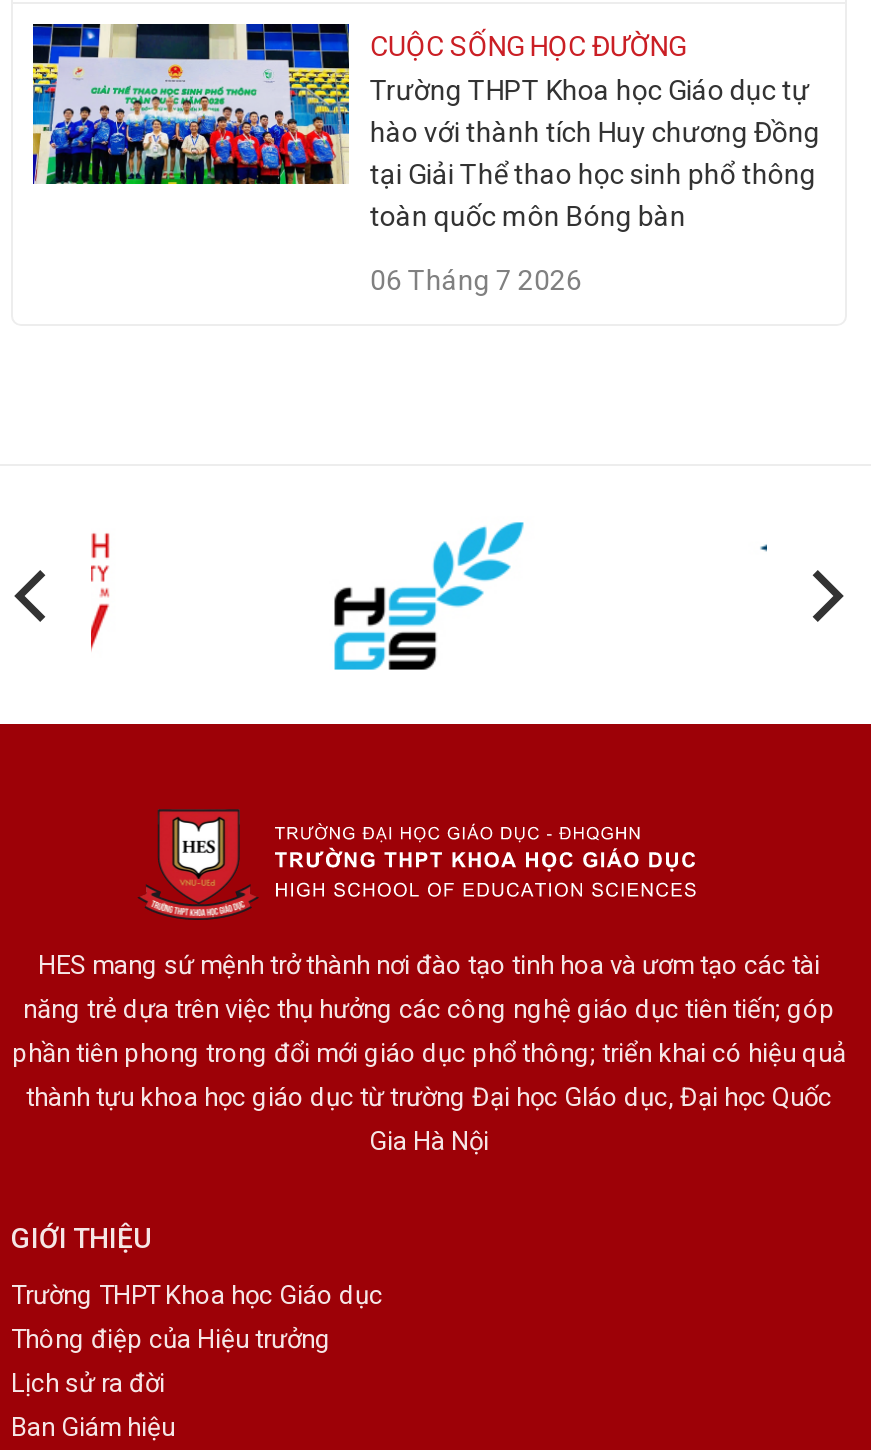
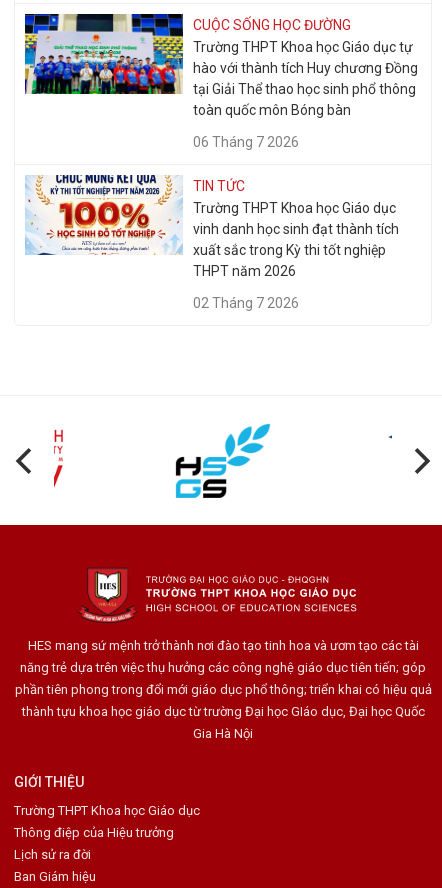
none -> [25,174,399,311] [image] | TIN TỨC | Trường THPT Khoa học Giáo dục | vinh danh học sinh đạt thành tích | xuất sắc trong Kỳ thi tốt nghiệp | THPT năm 2026 | 02 Tháng 7 2026

